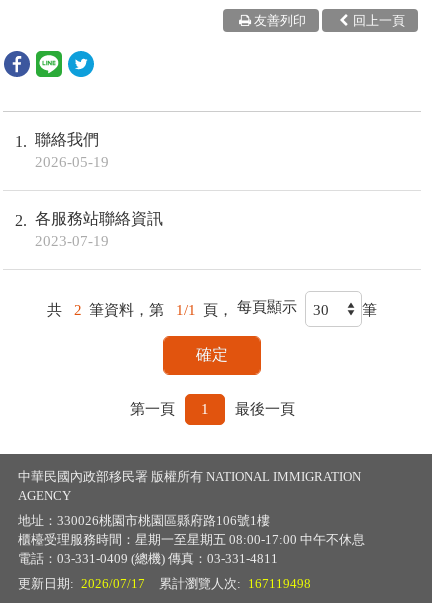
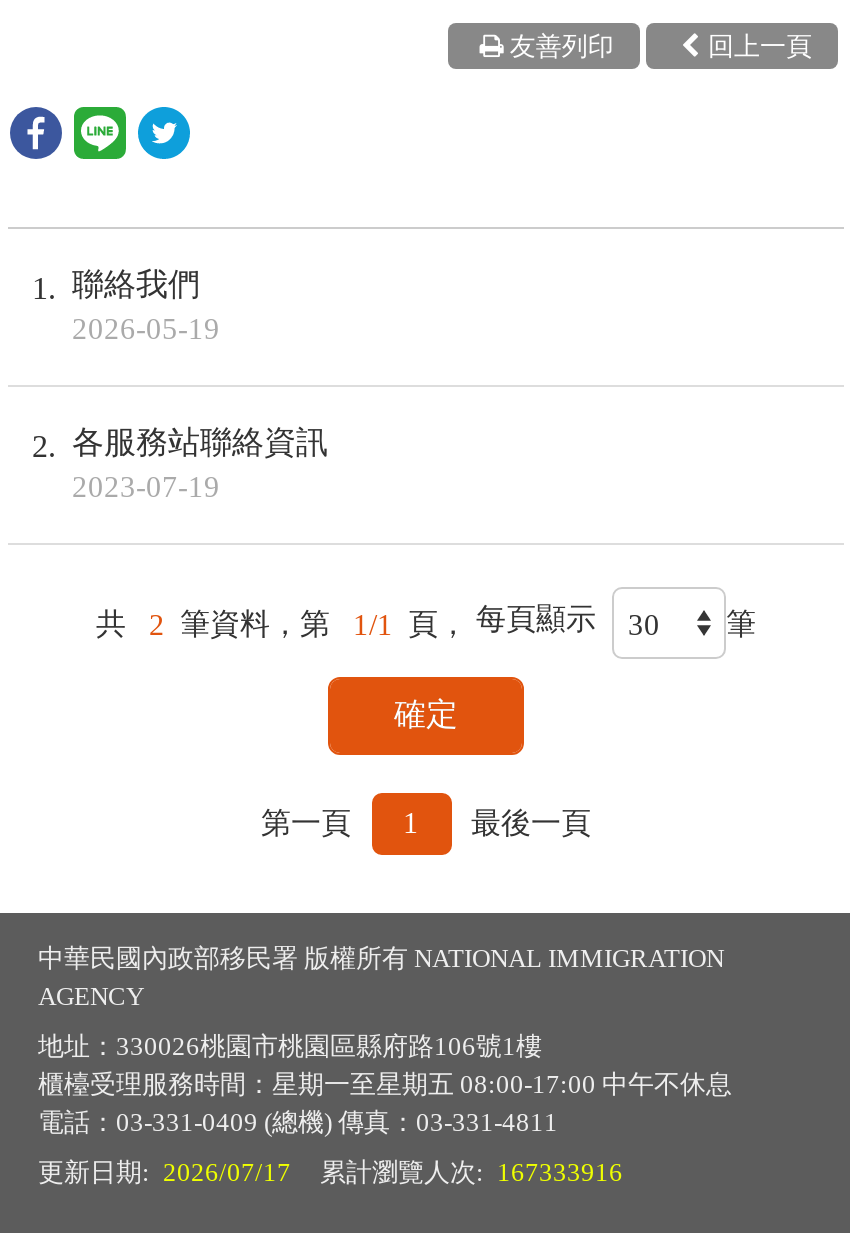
[159,576,310,591] 累計瀏覽人次: 167119498 -> [320,1156,623,1186] 累計瀏覽人次: 167333916

